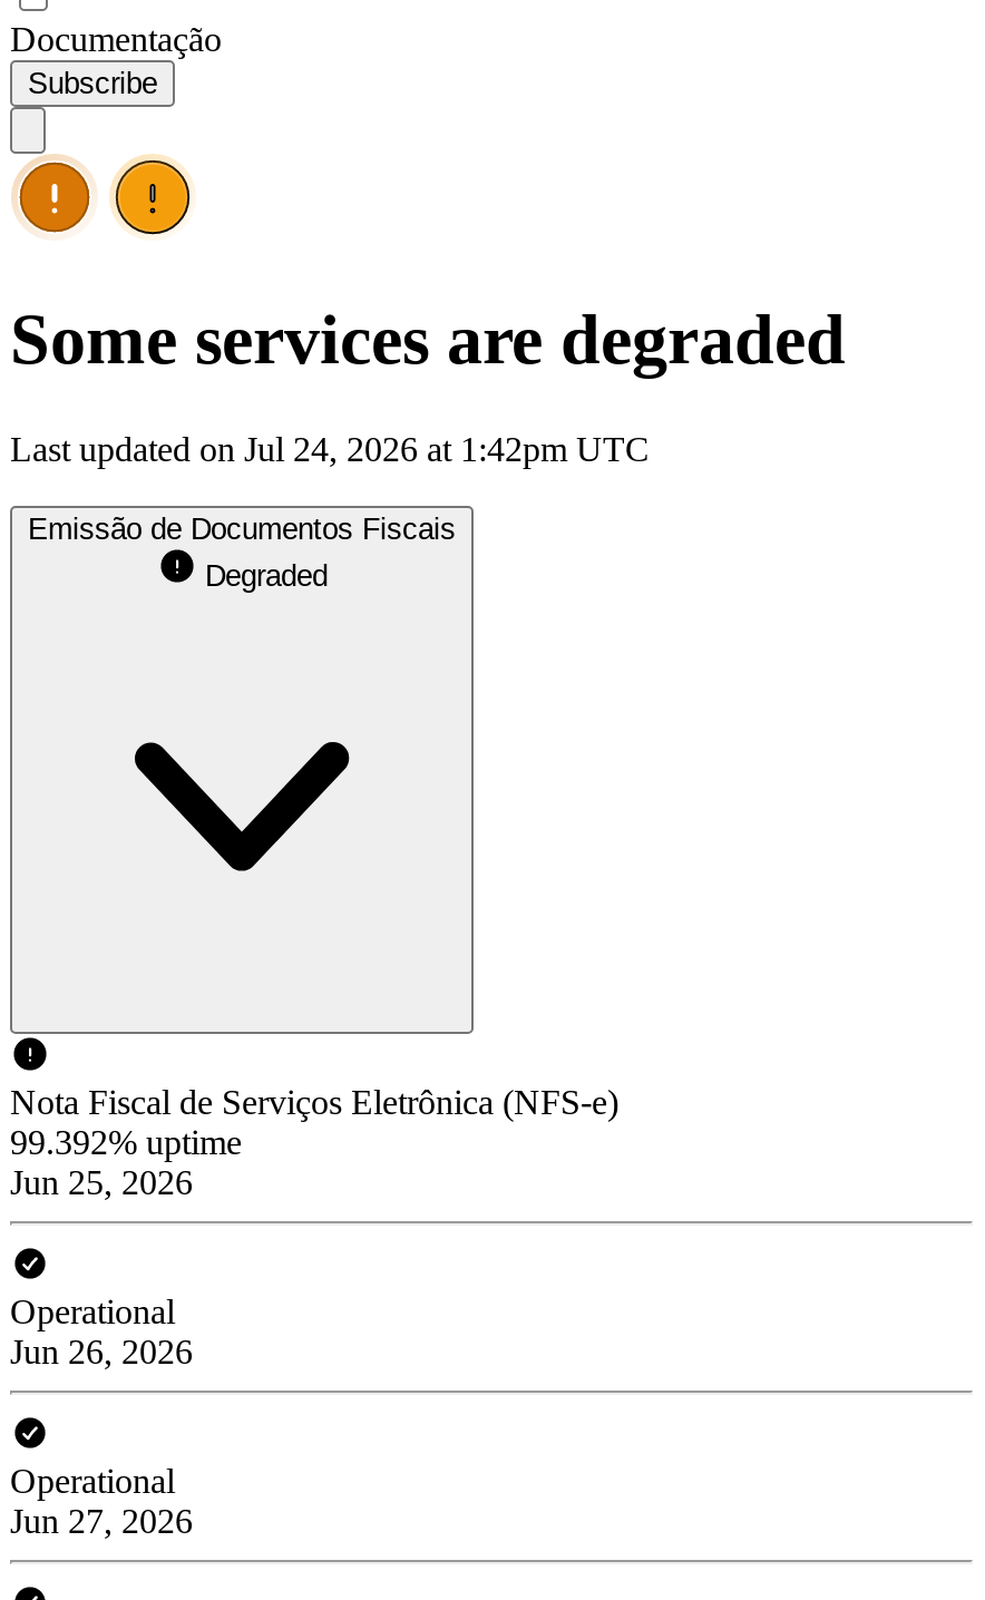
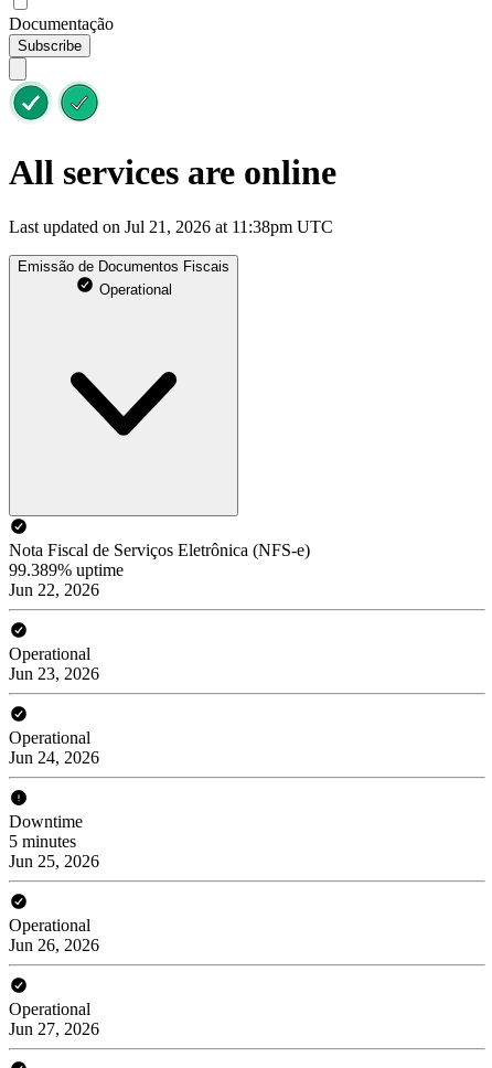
[10,156,846,380] [image] | Some services are degraded -> [9,82,336,192] [image] | All services are online
[110,156,191,236] [image] -> [58,82,99,122] [image]
[10,430,650,468] Last updated on Jul 24, 2026 at 1:42pm UTC -> [9,217,333,236] Last updated on Jul 21, 2026 at 11:38pm UTC
[196,559,328,593] Degraded -> [95,281,172,298] Operational
[10,1123,242,1161] 99.392% uptime -> [9,560,124,851] 99.389% uptime | Jun 22, 2026 | Operational | Jun 23, 2026 | Operational | Jun 24, 2026 | Downtime | 5 minutes

